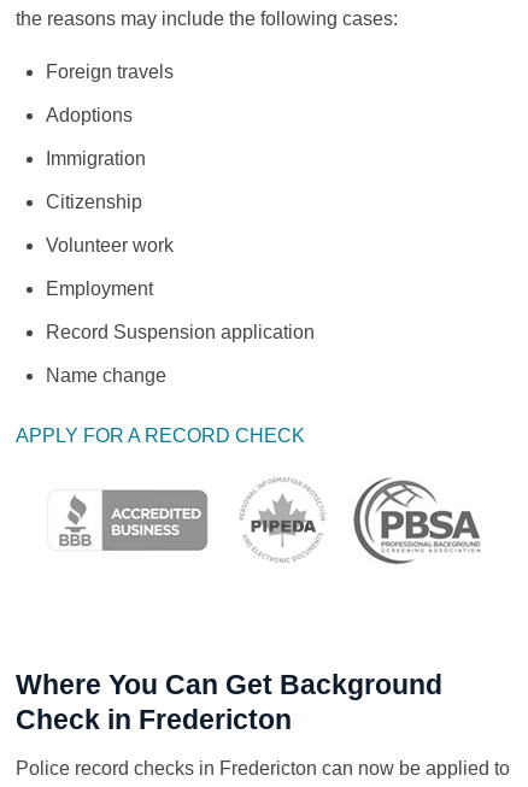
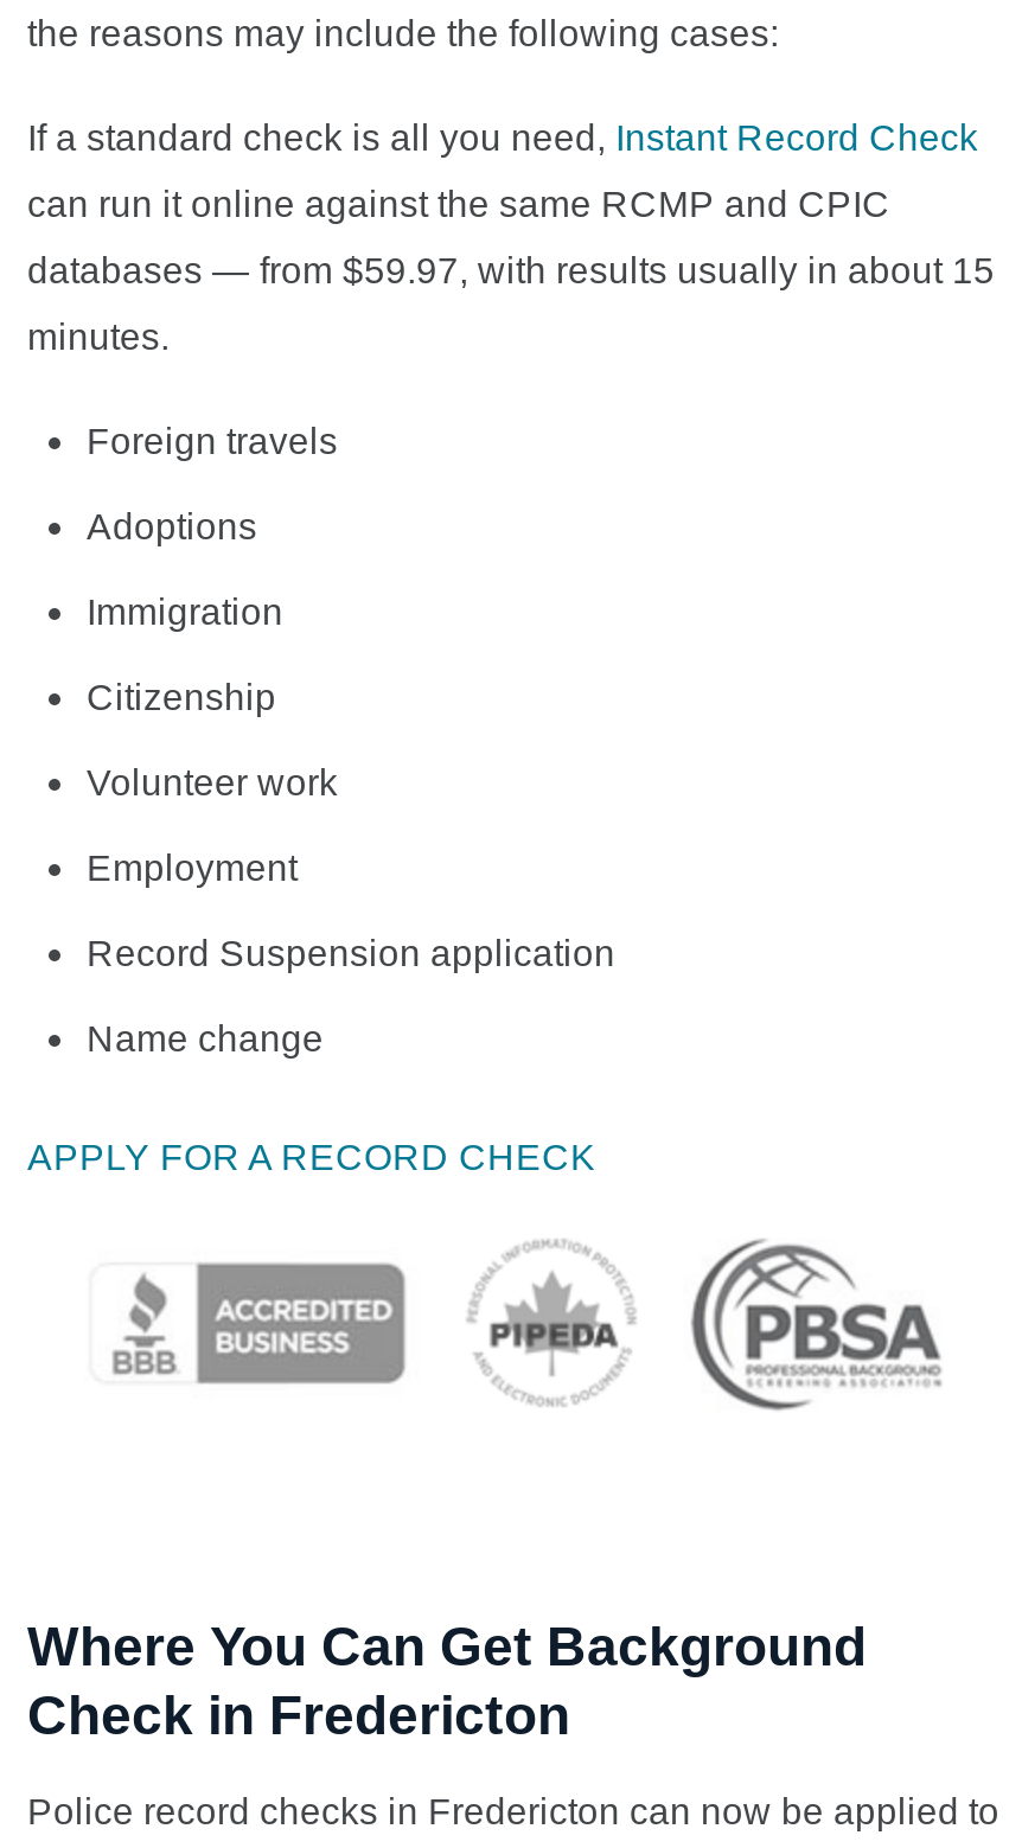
none -> [27,117,995,357] If a standard check is all you need, Instant Record Check | can run it online against the same RCMP and CPIC | databases — from $59.97, with results usually in about 15 | minutes.

